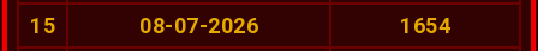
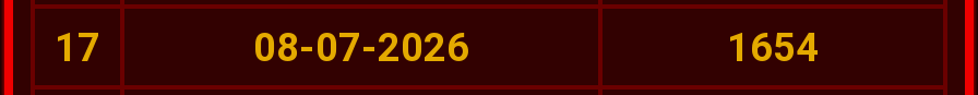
[30,13,55,38] 15 -> [55,24,100,70] 17

